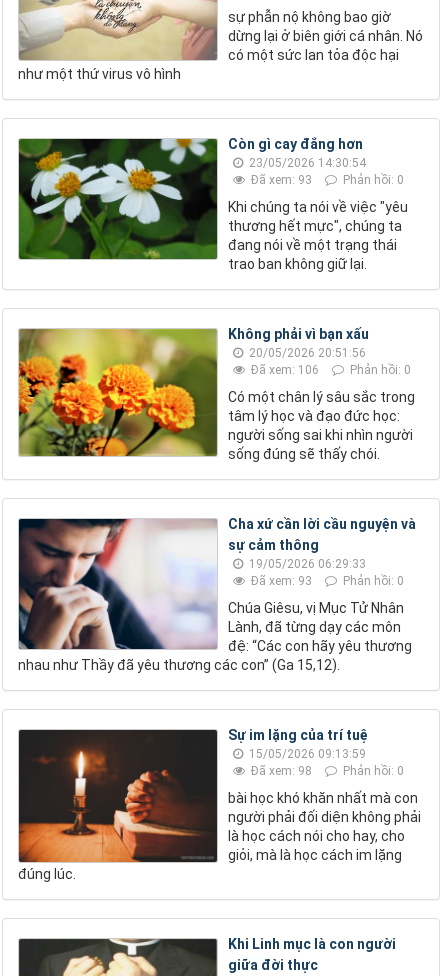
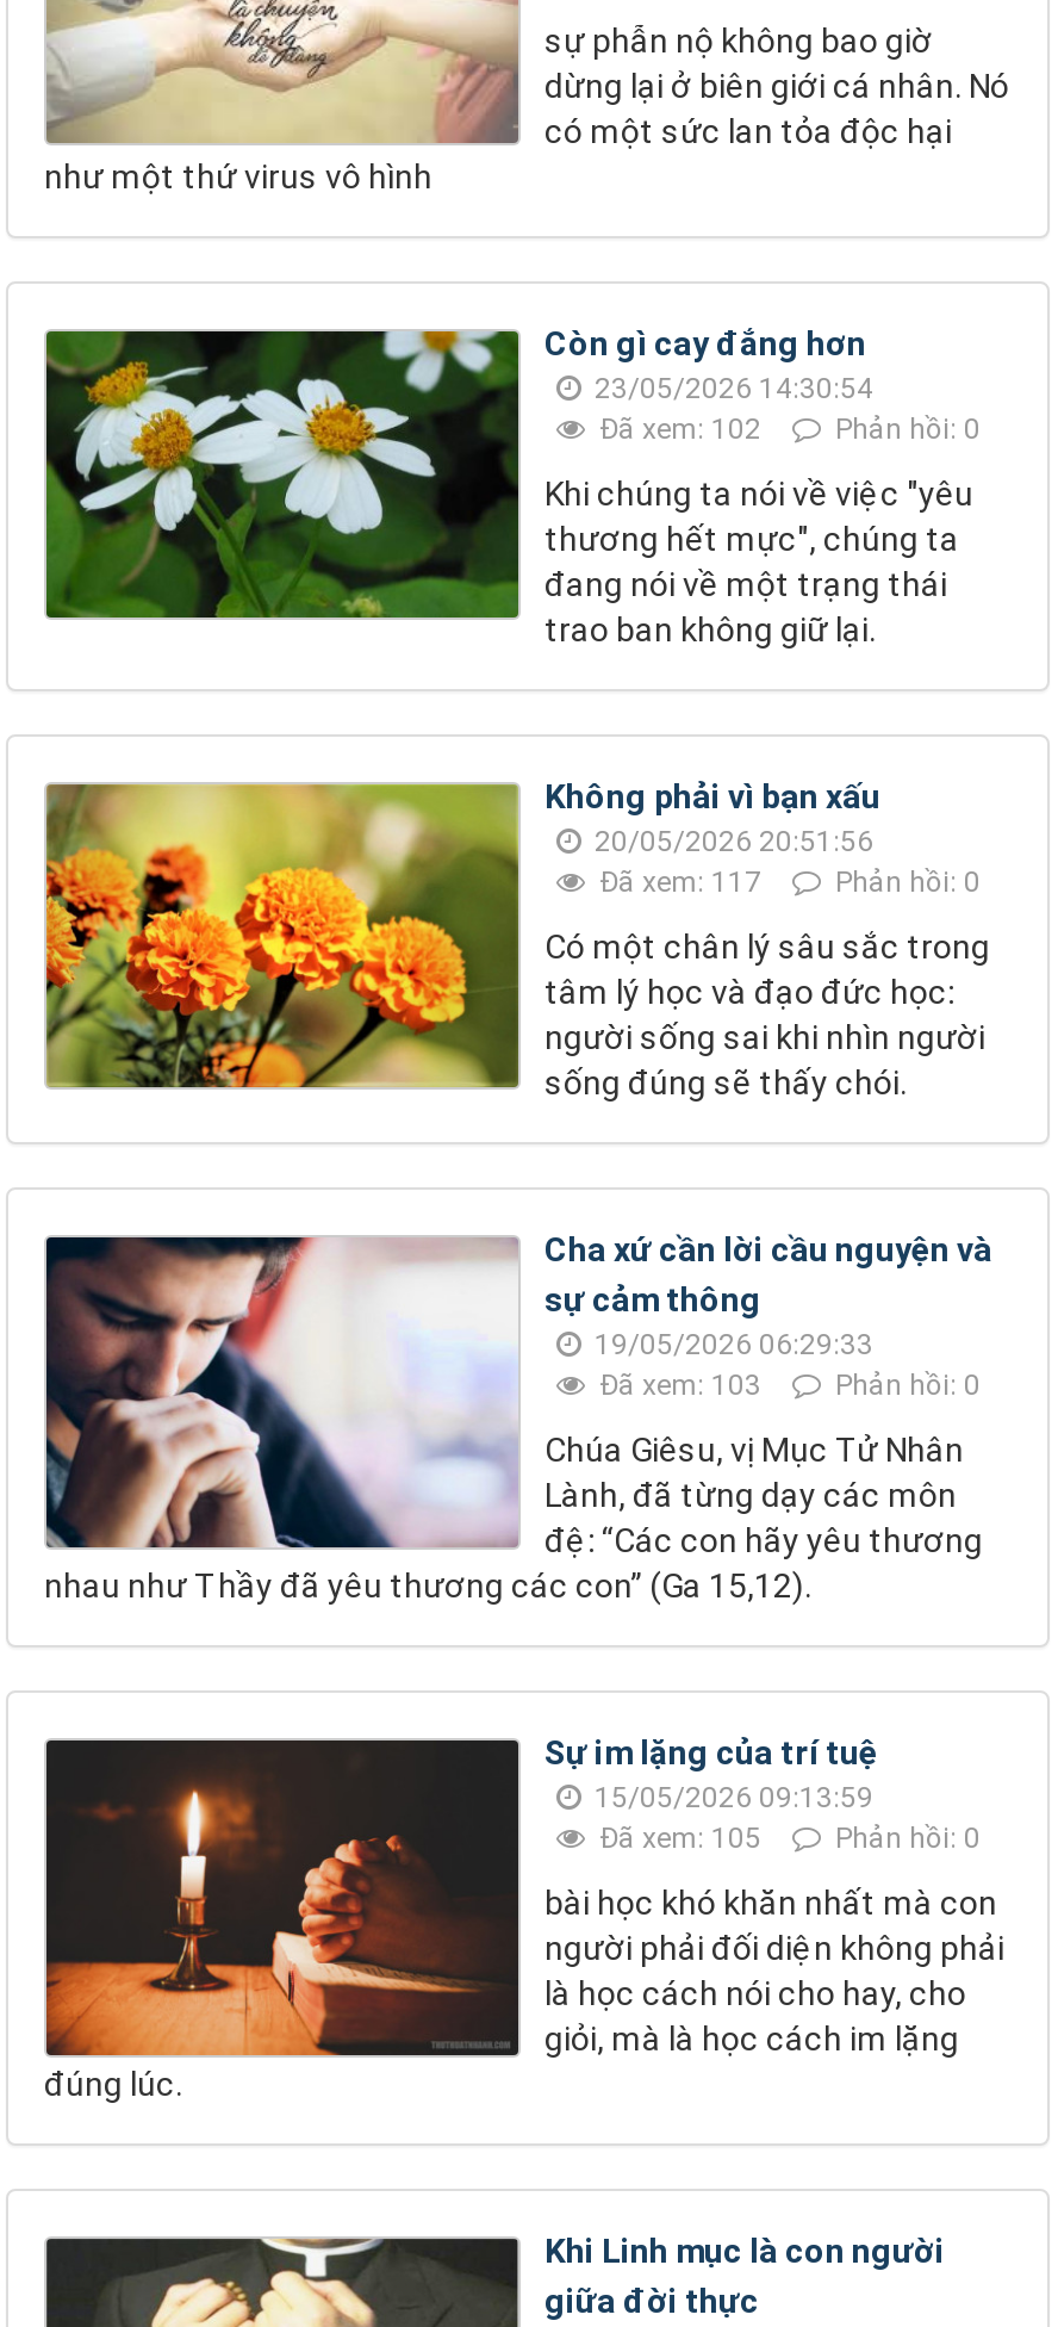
[248,173,404,187] Đã xem: 93 Phản hồi: 0 -> [592,412,981,446] Đã xem: 102 Phản hồi: 0
[248,363,411,377] Đã xem: 106 Phản hồi: 0 -> [592,865,981,899] Đã xem: 117 Phản hồi: 0
[248,574,404,588] Đã xem: 93 Phản hồi: 0 -> [592,1369,981,1402] Đã xem: 103 Phản hồi: 0
[248,764,404,778] Đã xem: 98 Phản hồi: 0 -> [592,1822,981,1855] Đã xem: 105 Phản hồi: 0

